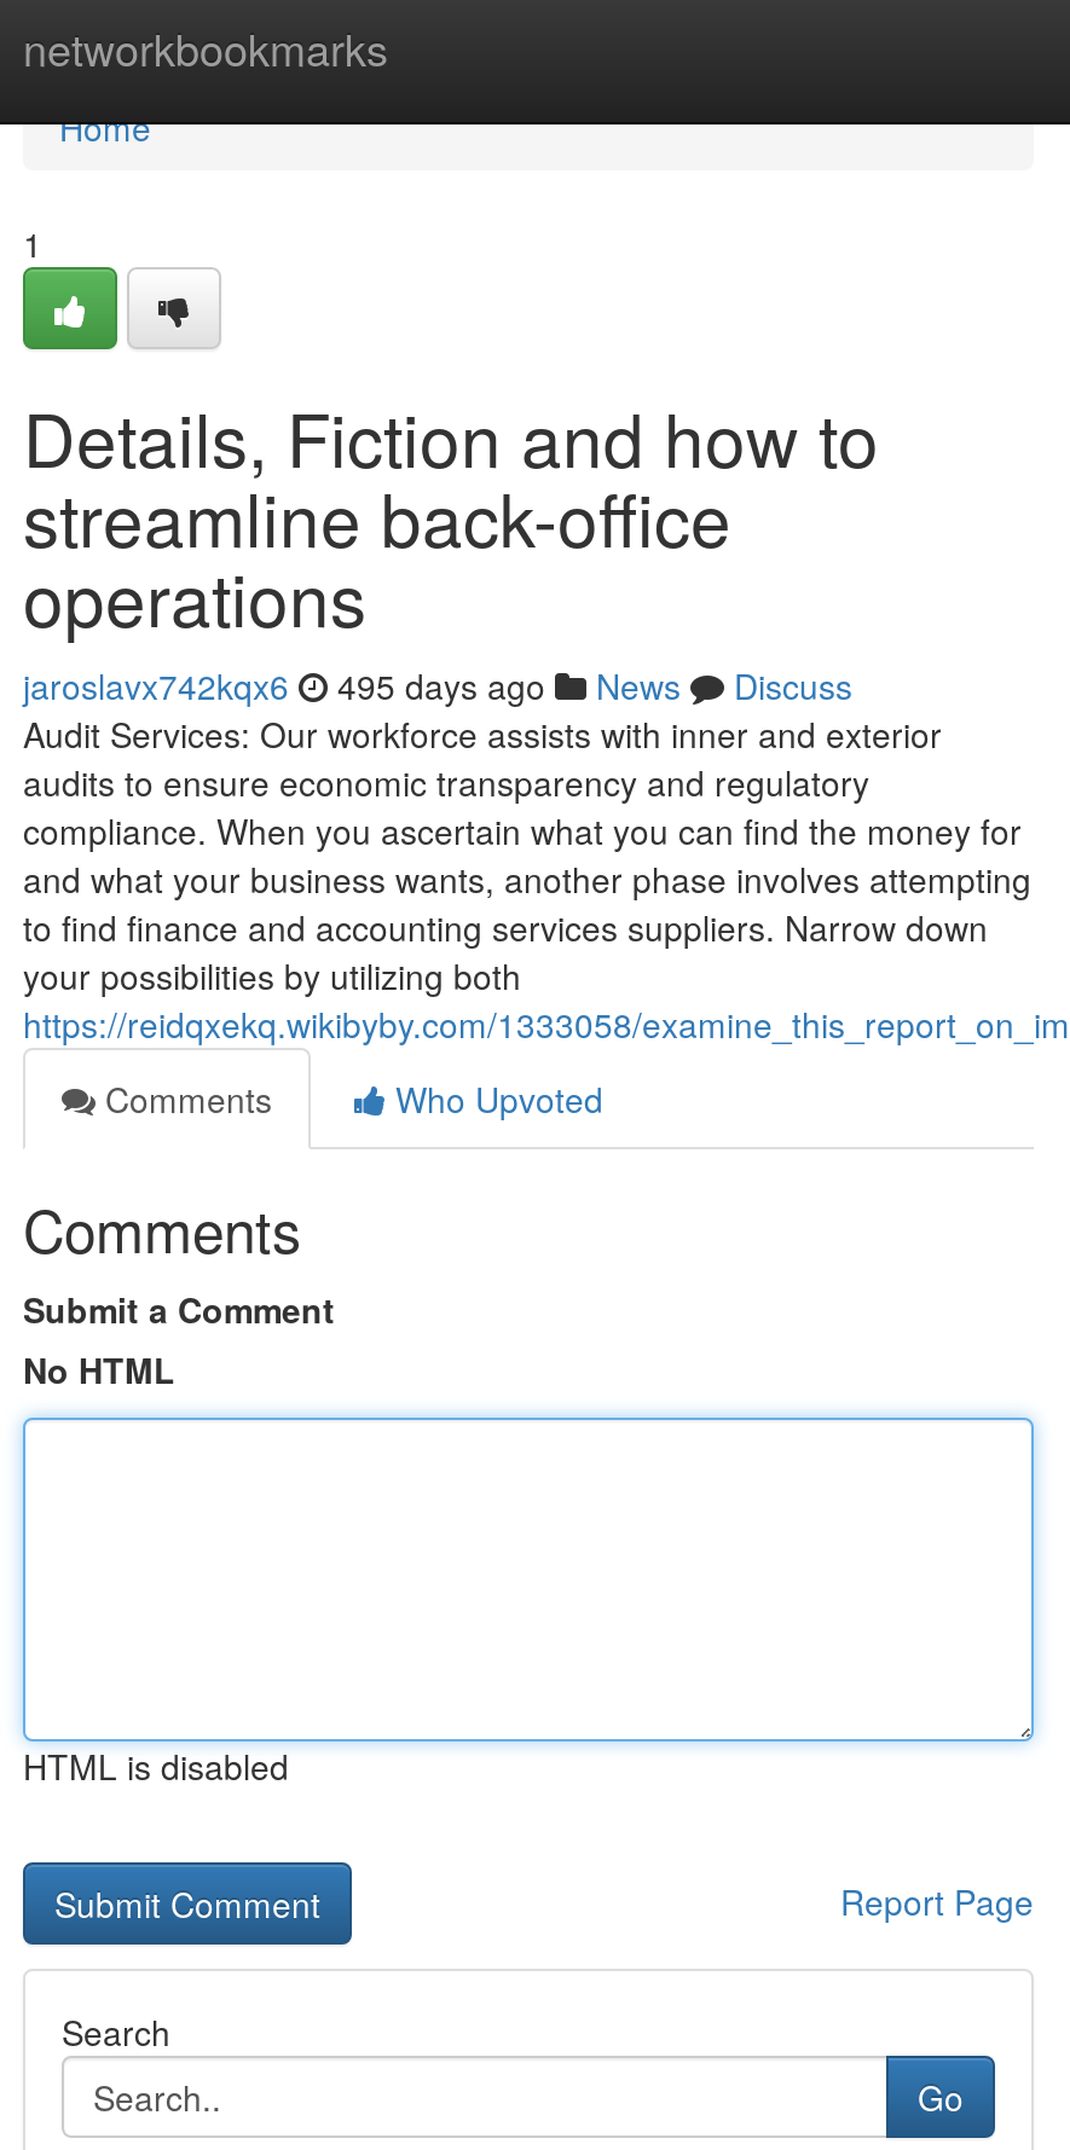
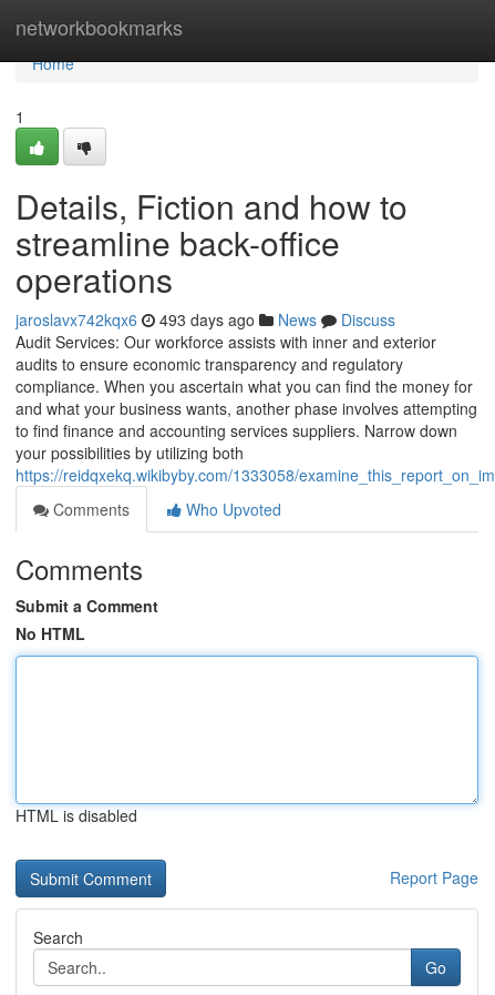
[23,661,852,709] jaroslavx742kqx6 495 days ago News Discuss -> [16,308,395,331] jaroslavx742kqx6 493 days ago News Discuss

